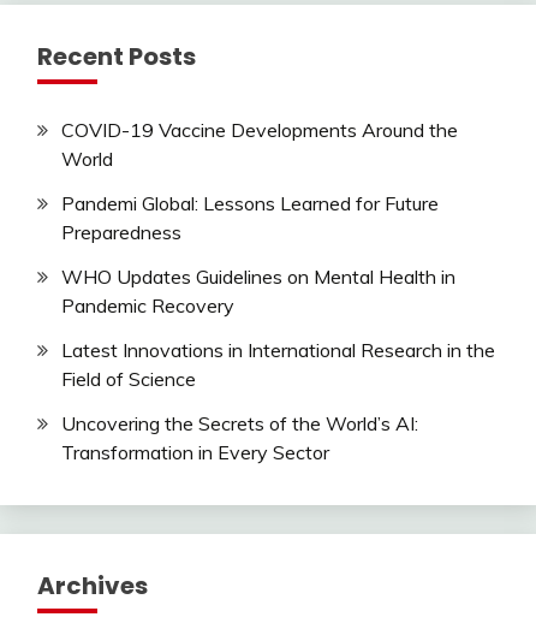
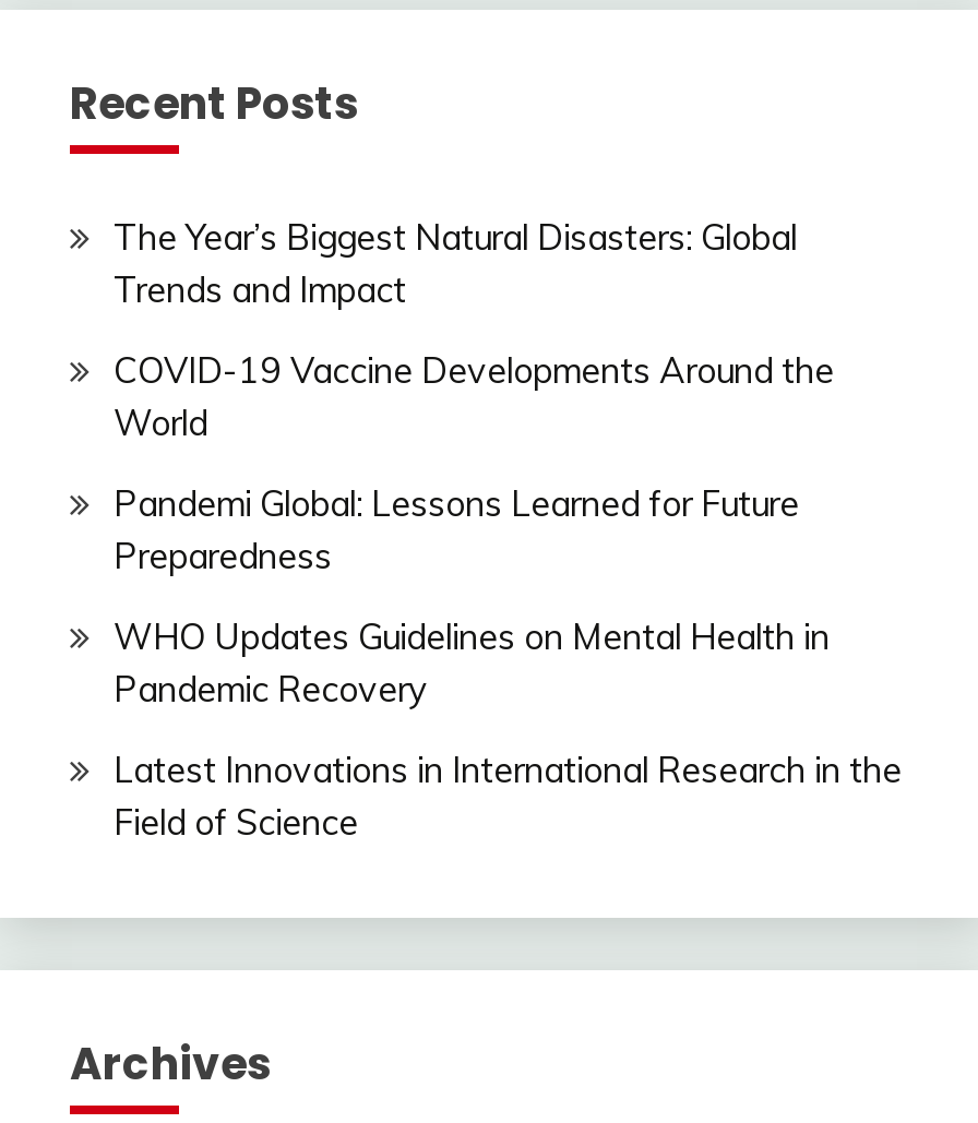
none -> [114,216,797,312] The Year’s Biggest Natural Disasters: Global | Trends and Impact
moved [61,118,495,391] -> [114,348,902,843]: COVID-19 Vaccine Developments Around the | World | Pandemi Global: Lessons Learned for Future | Preparedness | WHO Updates Guidelines on Mental Health in | Pandemic Recovery | Latest Innovations in International Research in the | Field of Science
[61,411,418,464] Uncovering the Secrets of the World’s AI: | Transformation in Every Sector -> none

